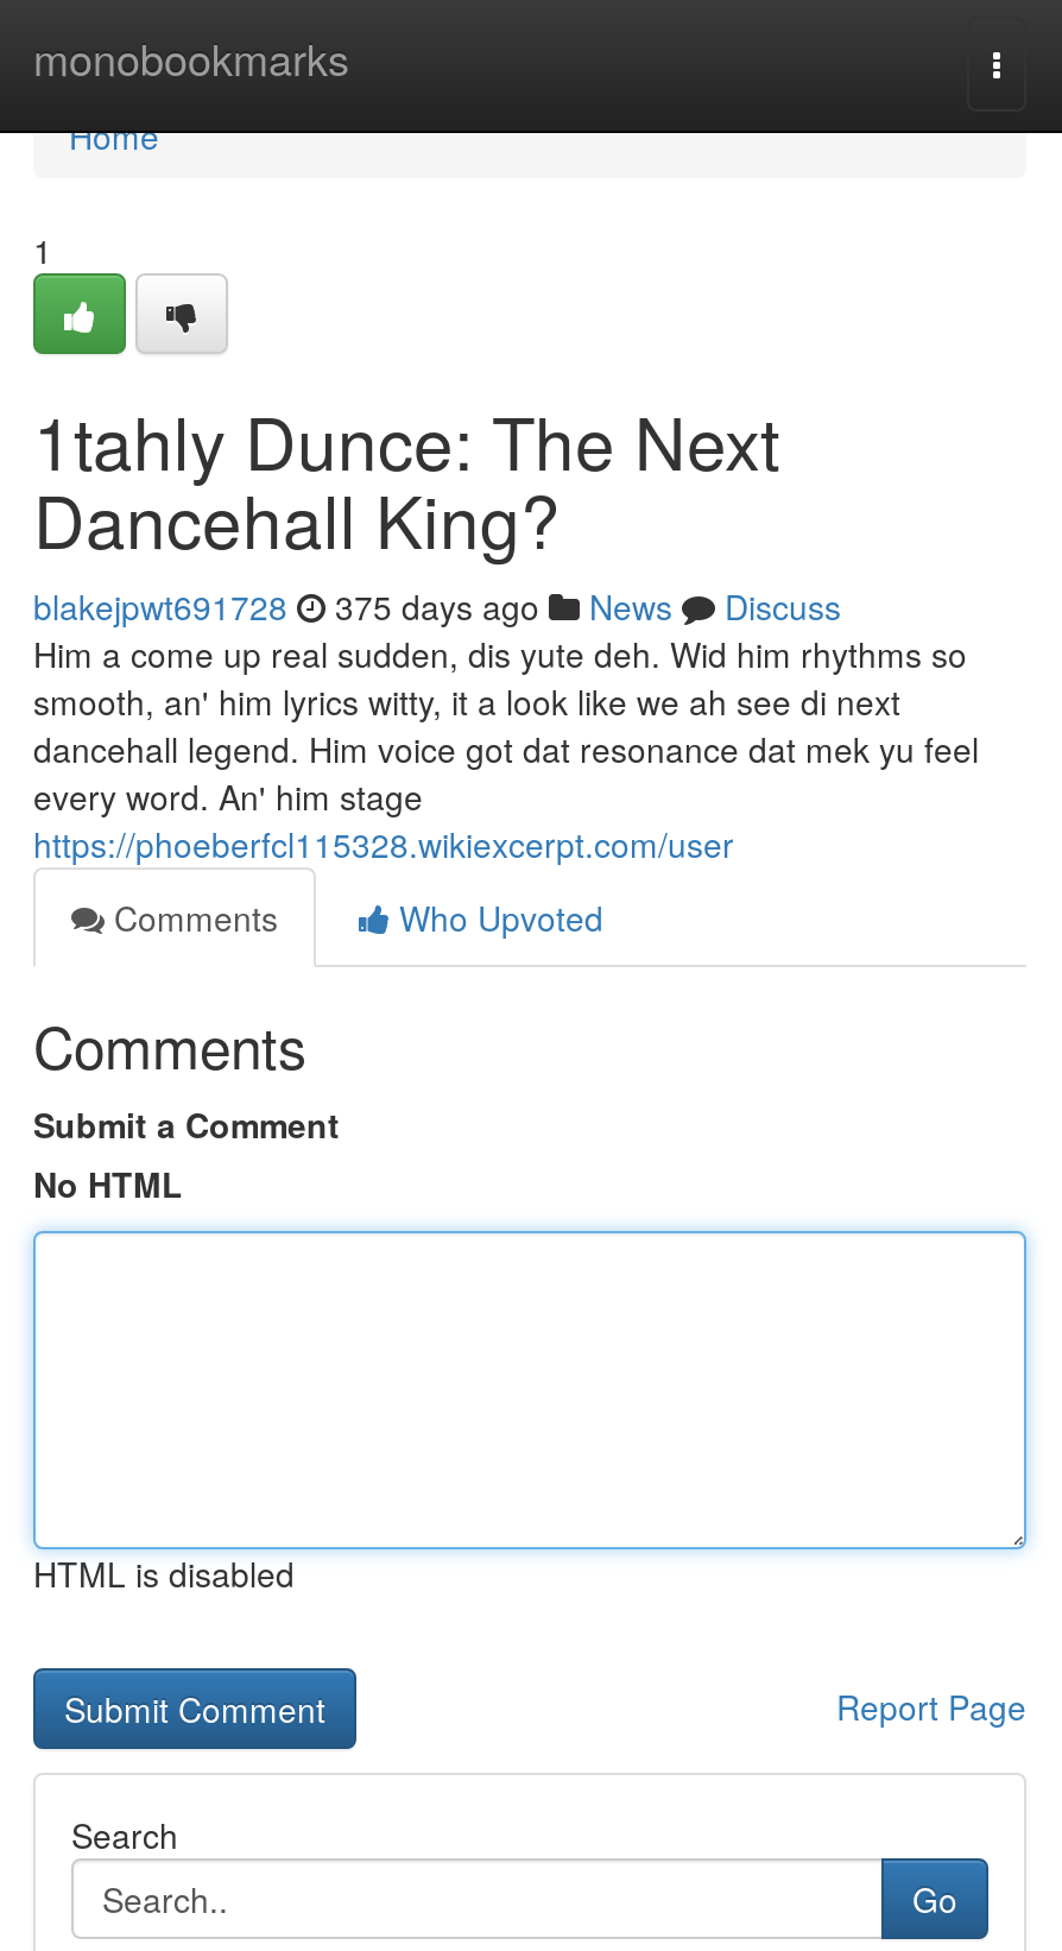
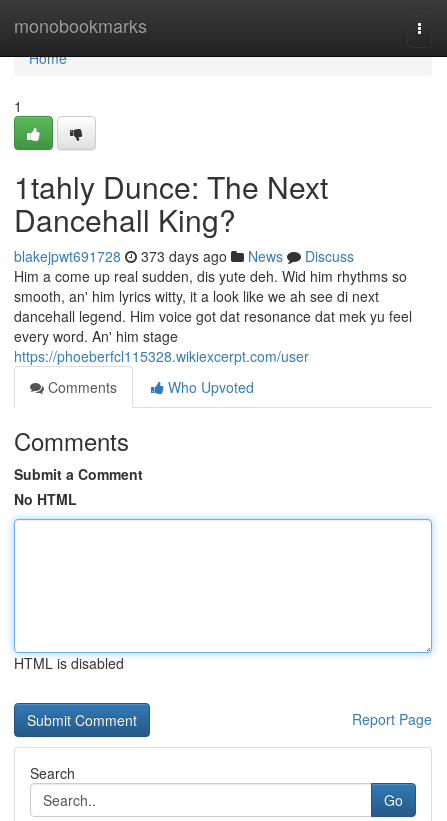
[33,582,841,630] blakejpwt691728 375 days ago News Discuss -> [14,246,354,266] blakejpwt691728 373 days ago News Discuss

